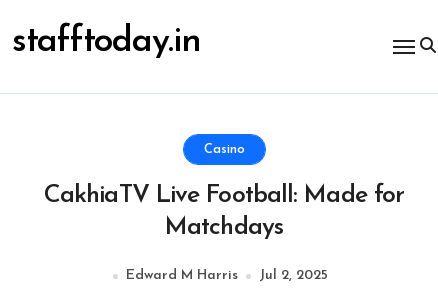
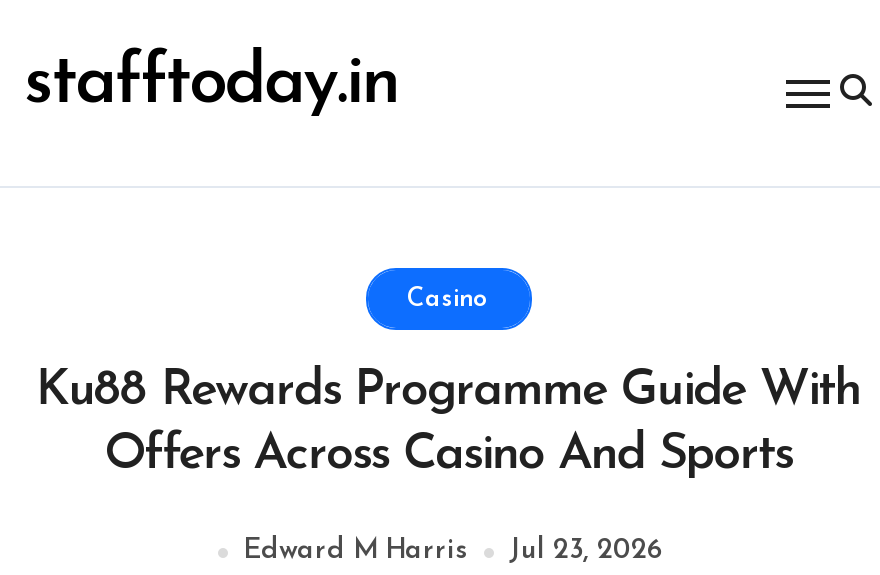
[44,183,404,240] CakhiaTV Live Football: Made for | Matchdays -> [36,366,860,480] Ku88 Rewards Programme Guide With | Offers Across Casino And Sports
[125,268,327,283] Edward M Harris Jul 2, 2025 -> [243,536,663,566] Edward M Harris Jul 23, 2026

